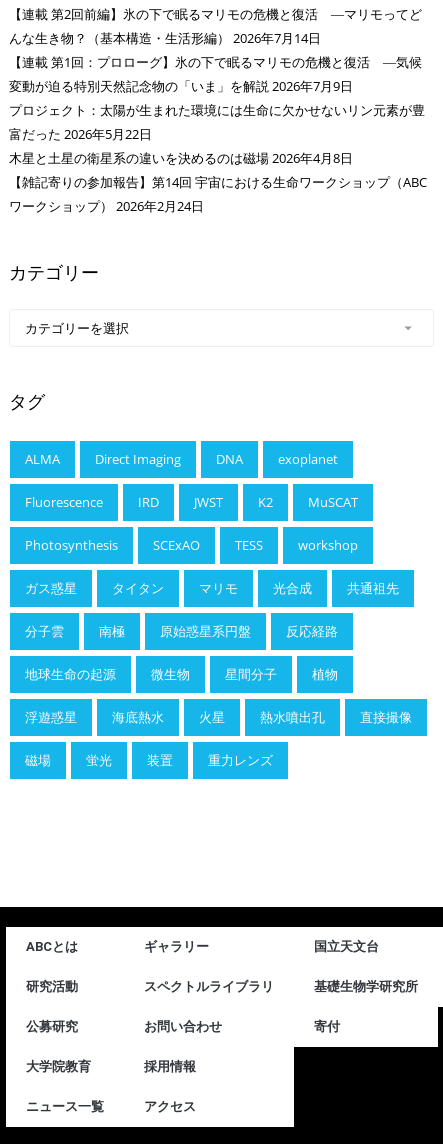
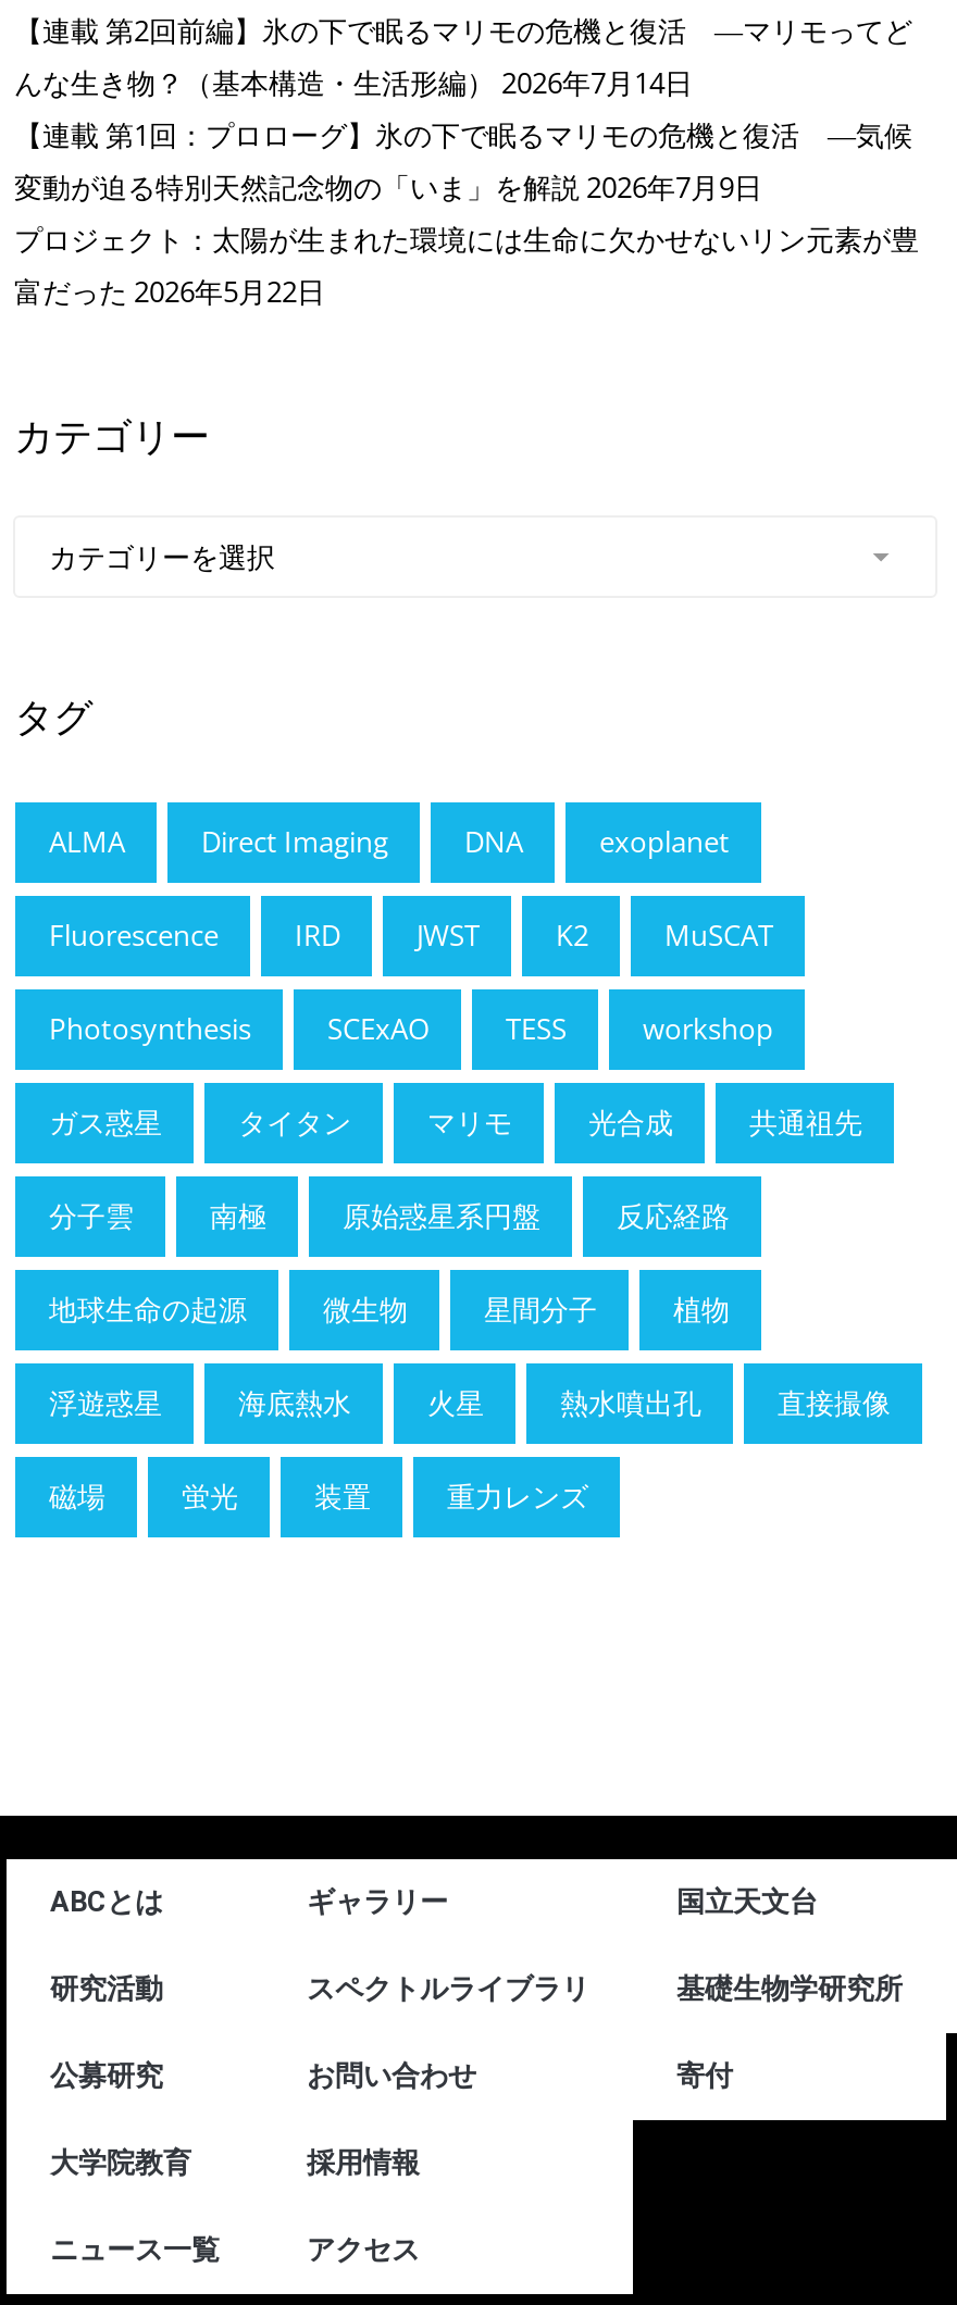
[9,149,427,215] ⽊星と⼟星の衛星系の違いを決めるのは磁場 2026年4月8日 | 【雑記寄りの参加報告】第14回 宇宙における生命ワークショップ（ABC | ワークショップ） 2026年2月24日 -> none

